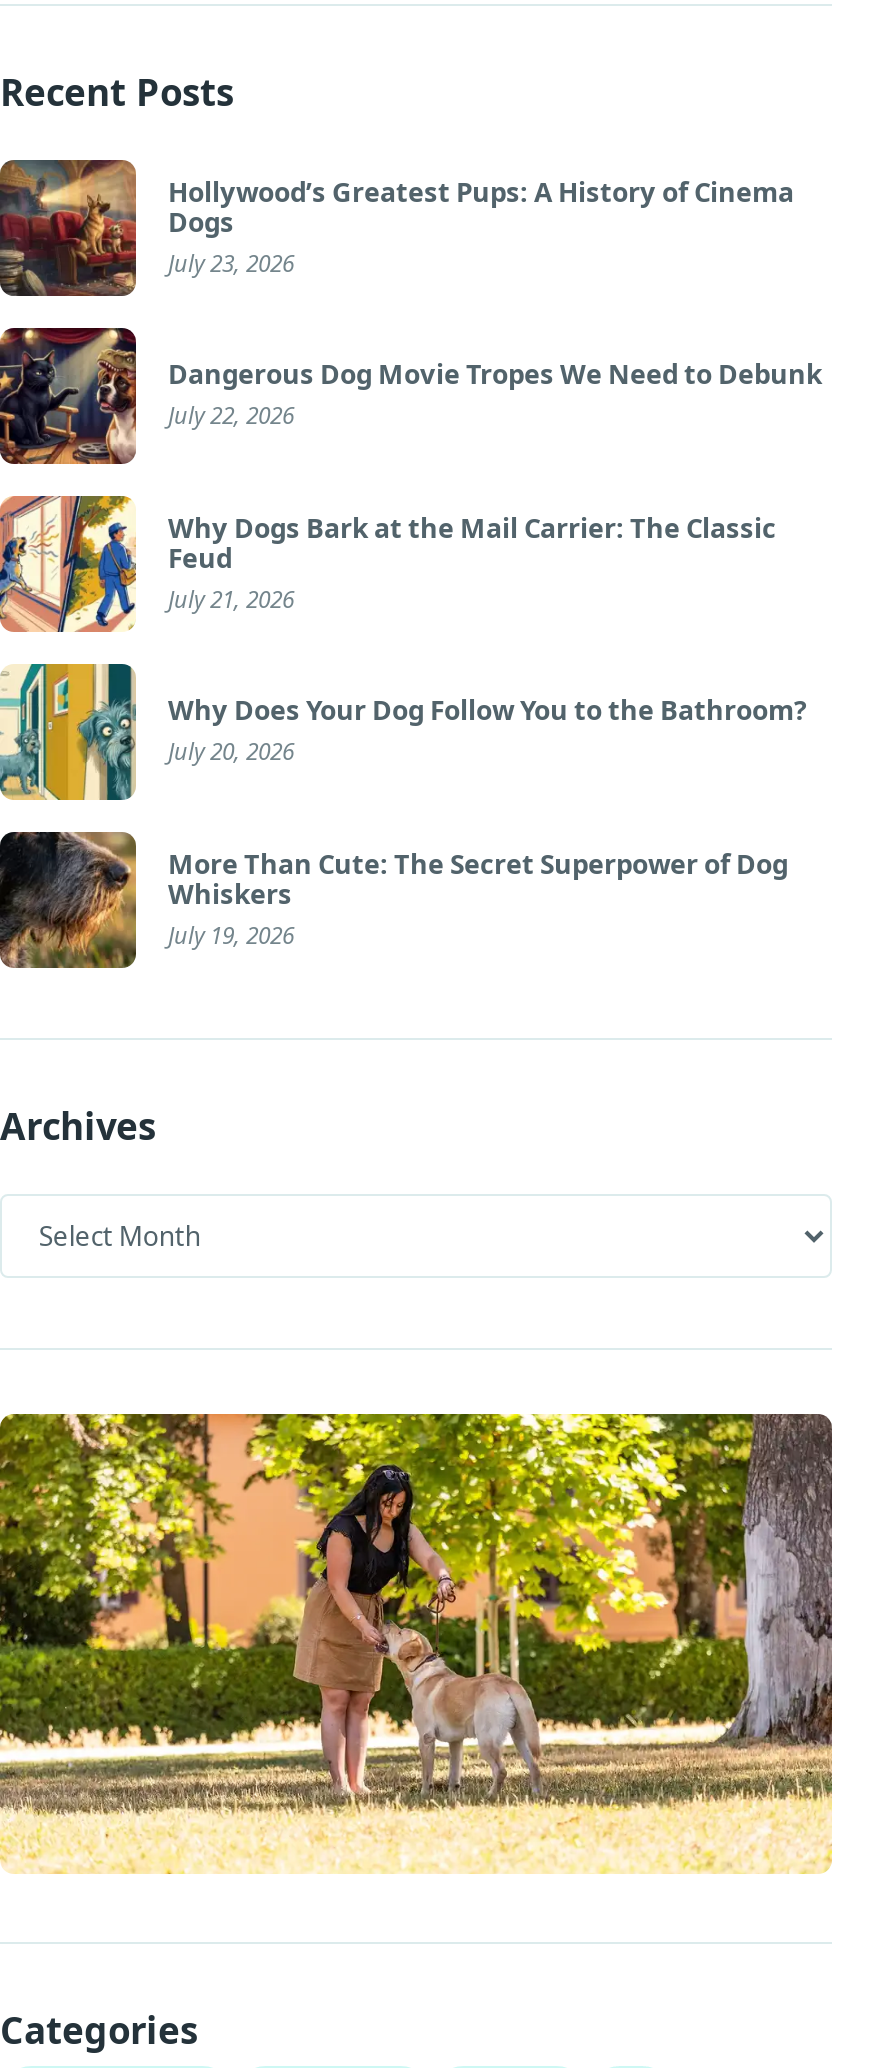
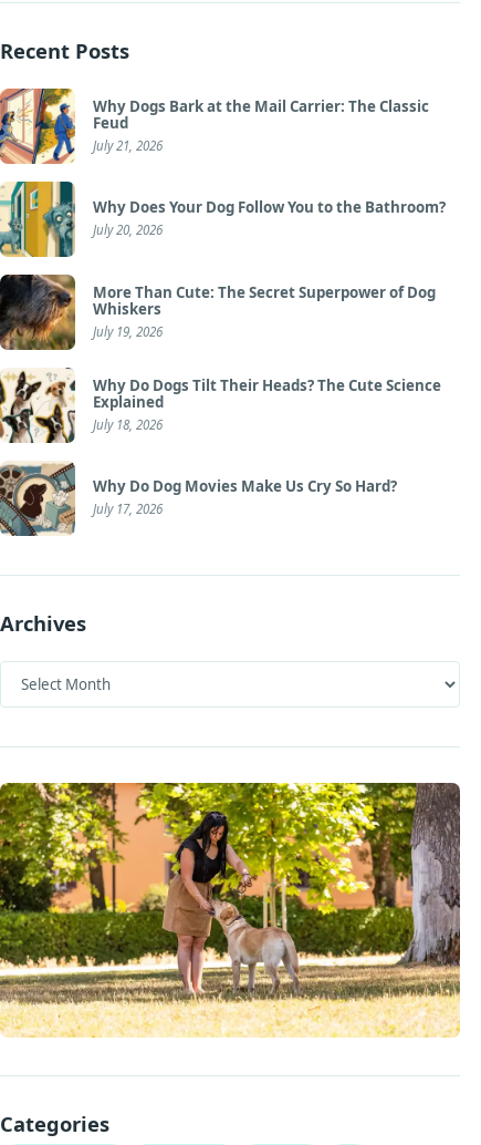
[6,158,822,431] [image] | Hollywood’s Greatest Pups: A History of Cinema | Dogs | July 23, 2026 | Dangerous Dog Movie Tropes We Need to Debunk | July 22, 2026 -> none
[6,326,138,466] [image] -> none
moved [0,492,806,950] -> [0,86,446,340]: [image] | Why Dogs Bark at the Mail Carrier: The Classic | Feud | ... | Whiskers | July 19, 2026
none -> [3,368,441,517] [image] | Why Do Dogs Tilt Their Heads? The Cute Science | Explained | July 18, 2026 | Why Do Dog Movies Make Us Cry So Hard? | July 17, 2026
none -> [3,462,76,536] [image]

